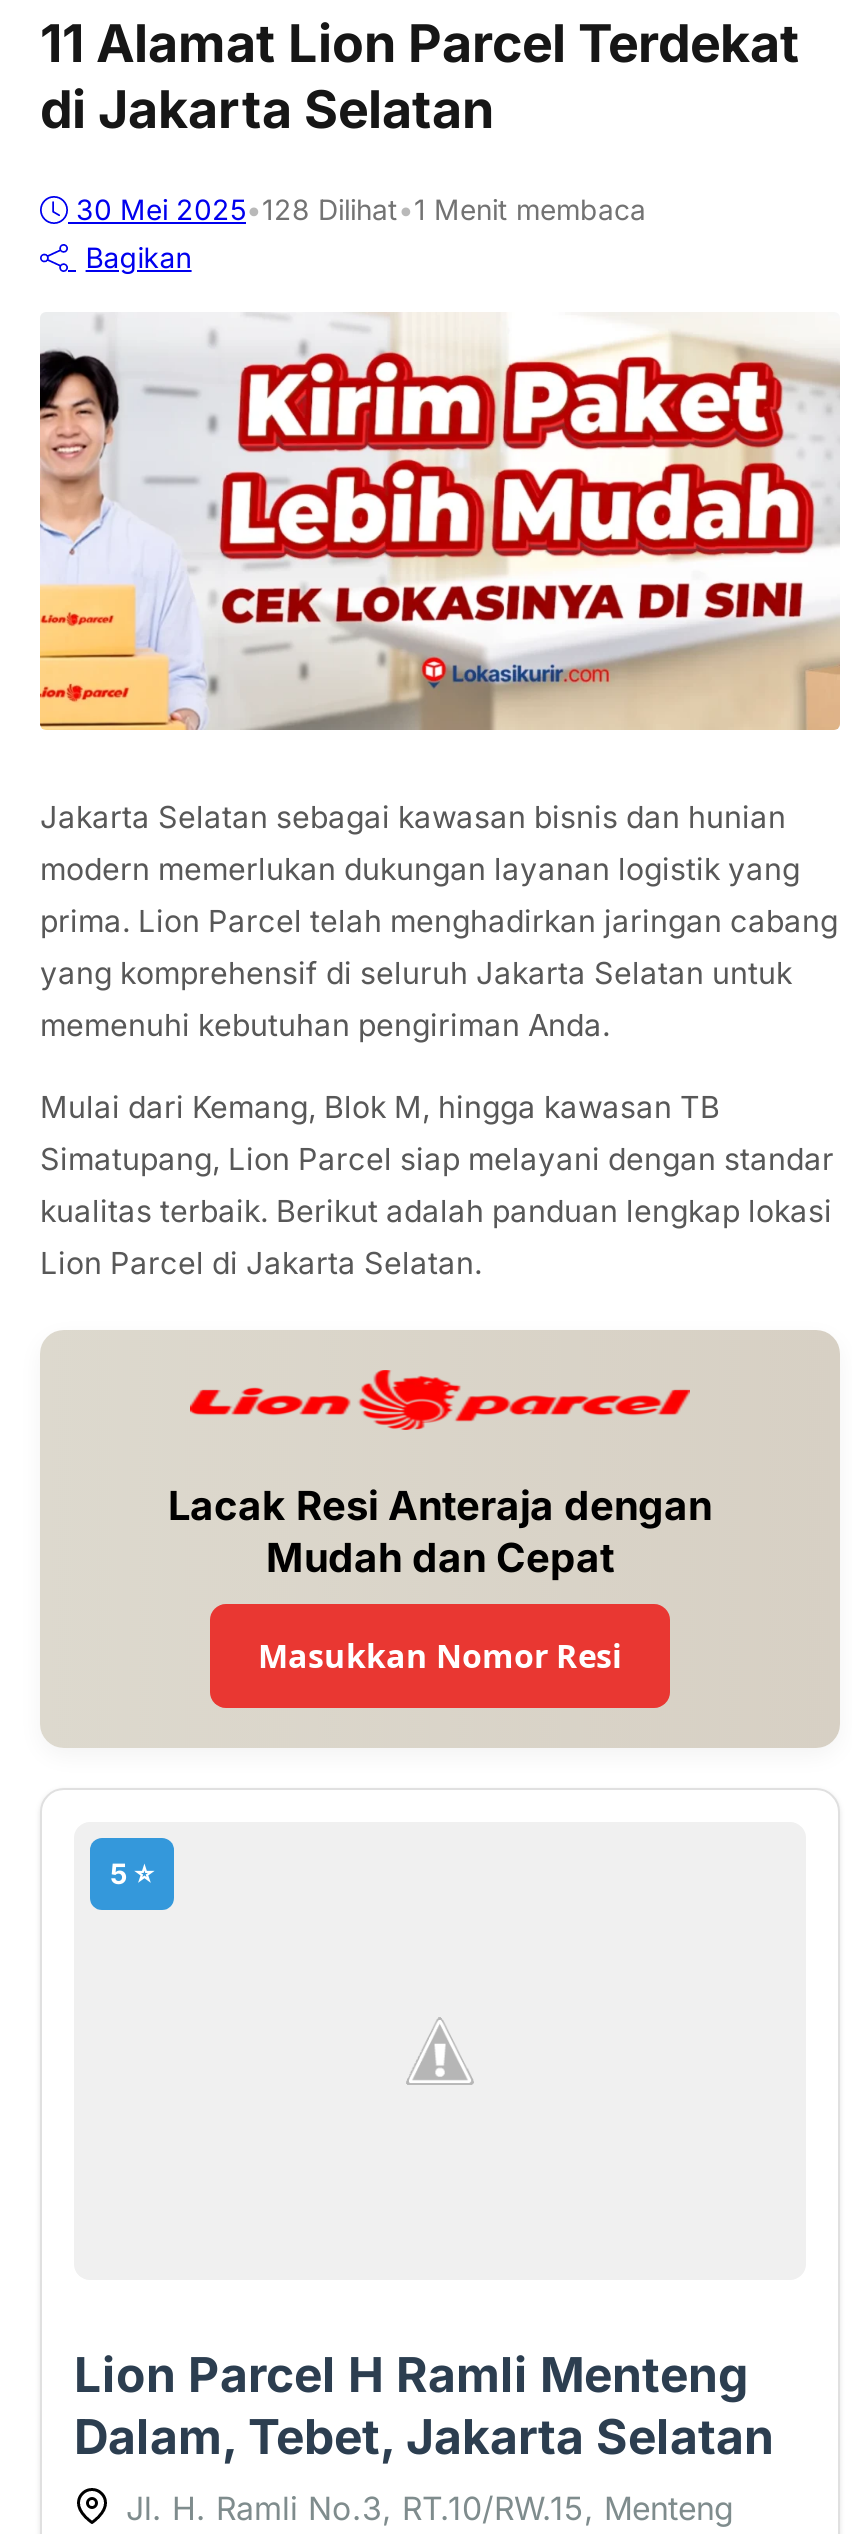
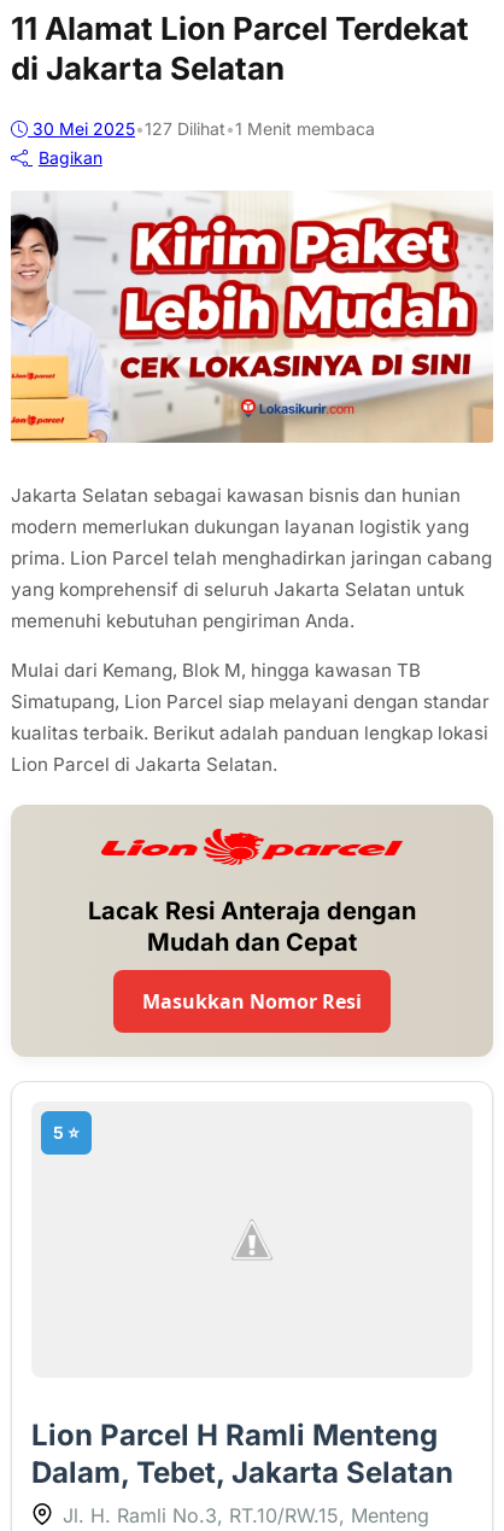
[76,192,646,226] 30 Mei 2025 • 128 Dilihat • 1 Menit membaca -> [33,118,375,139] 30 Mei 2025 • 127 Dilihat • 1 Menit membaca

